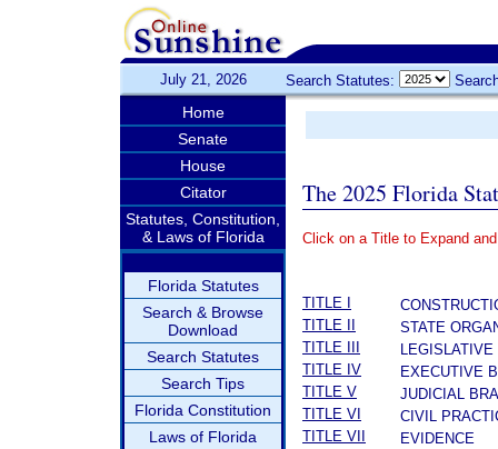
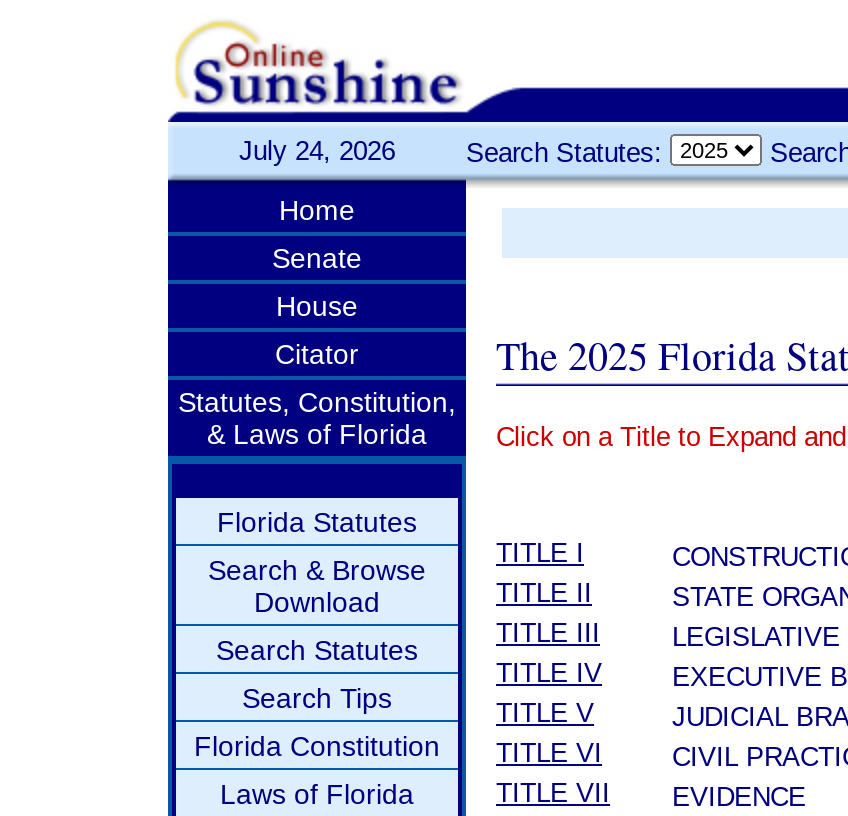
[160,71,246,88] July 21, 2026 -> [239,136,395,166] July 24, 2026

